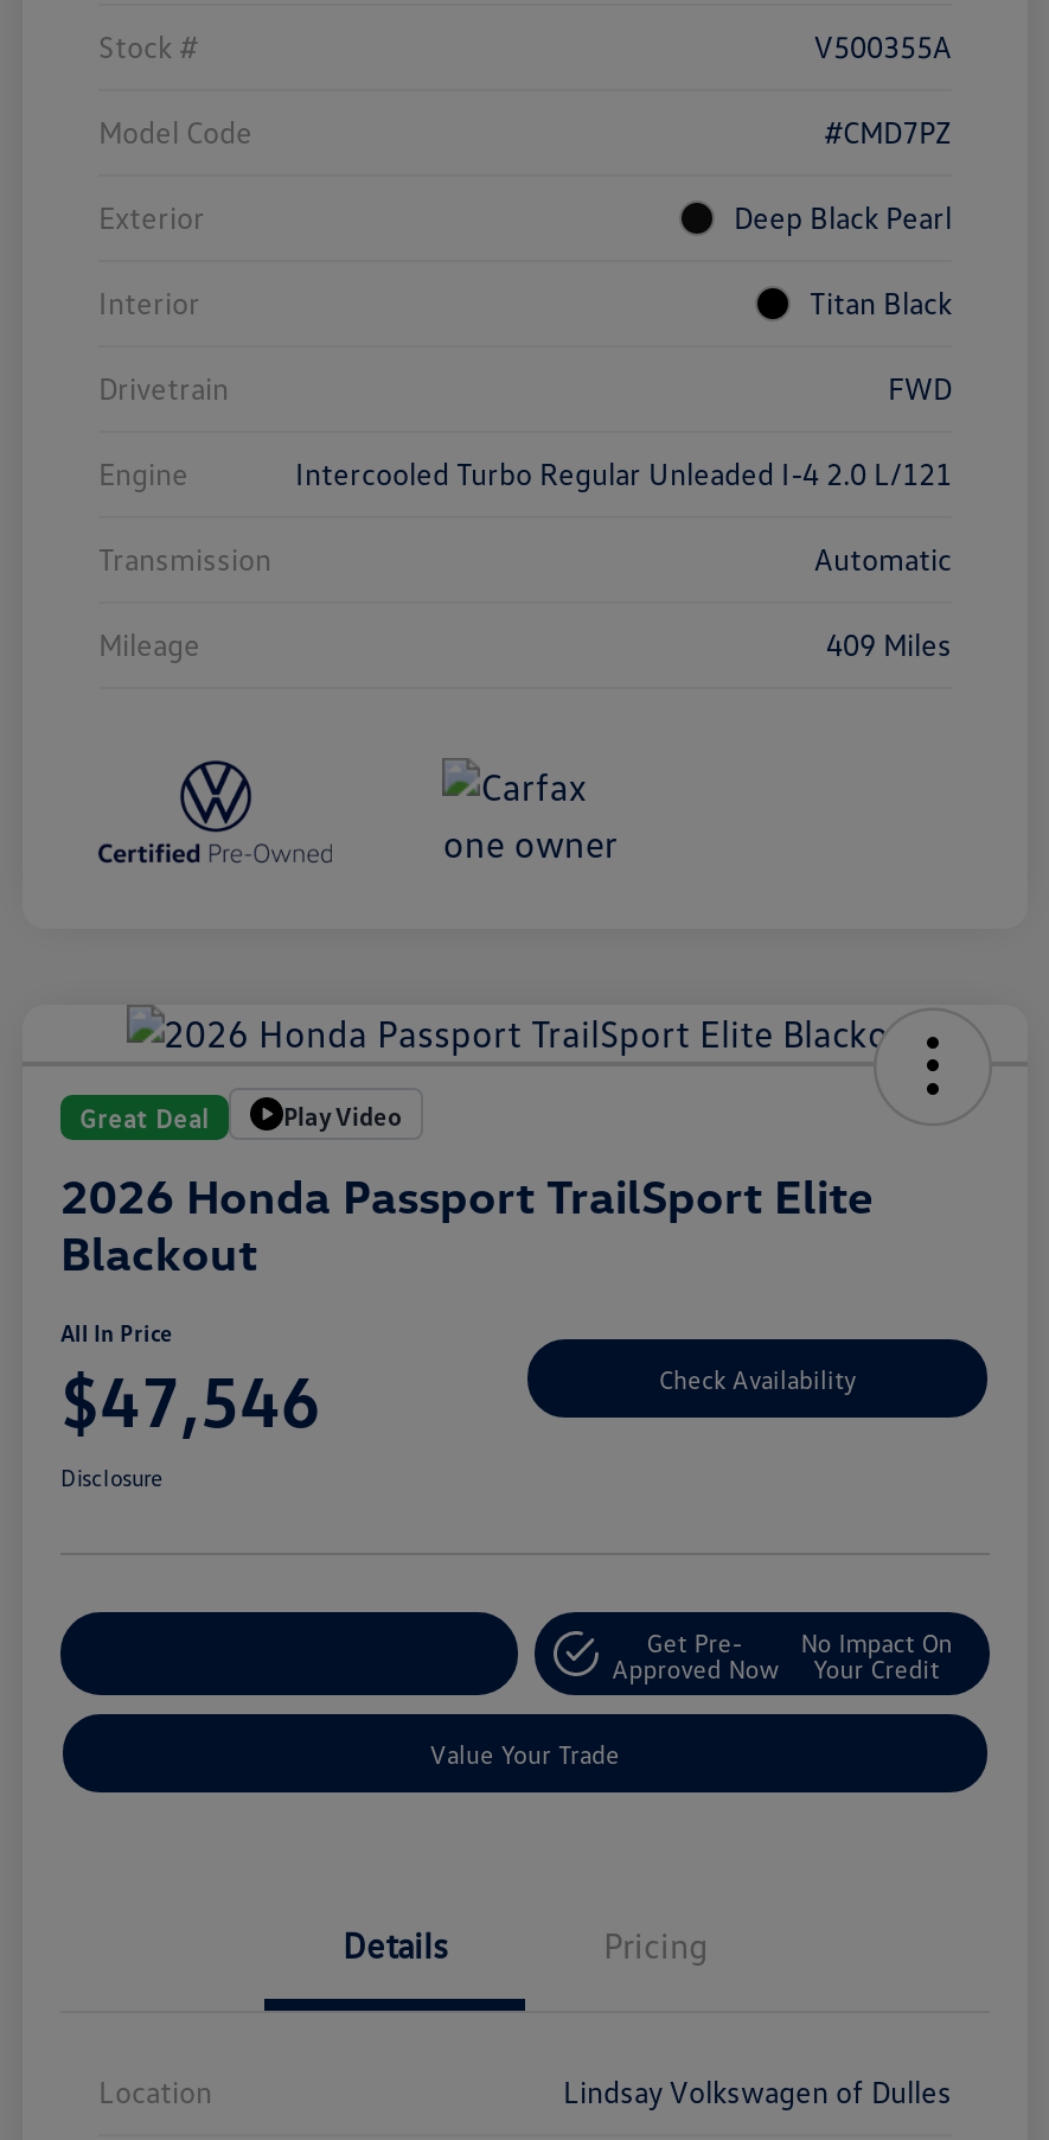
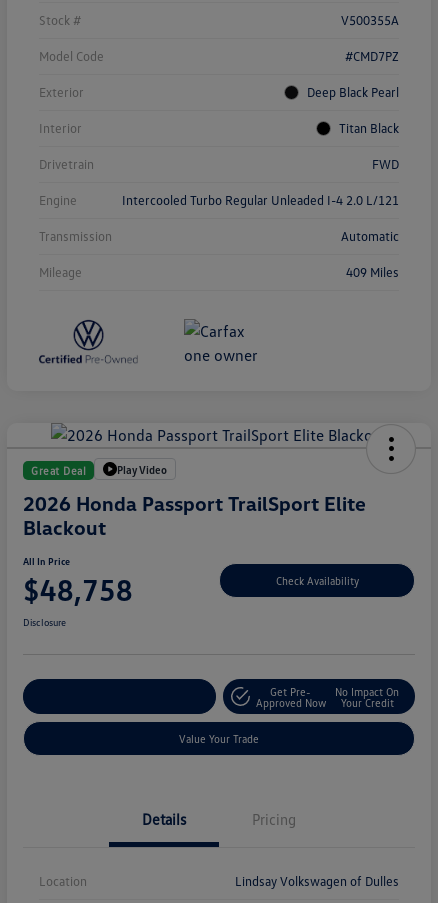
[60,1356,321,1444] $47,546 -> [23,571,133,608] $48,758

